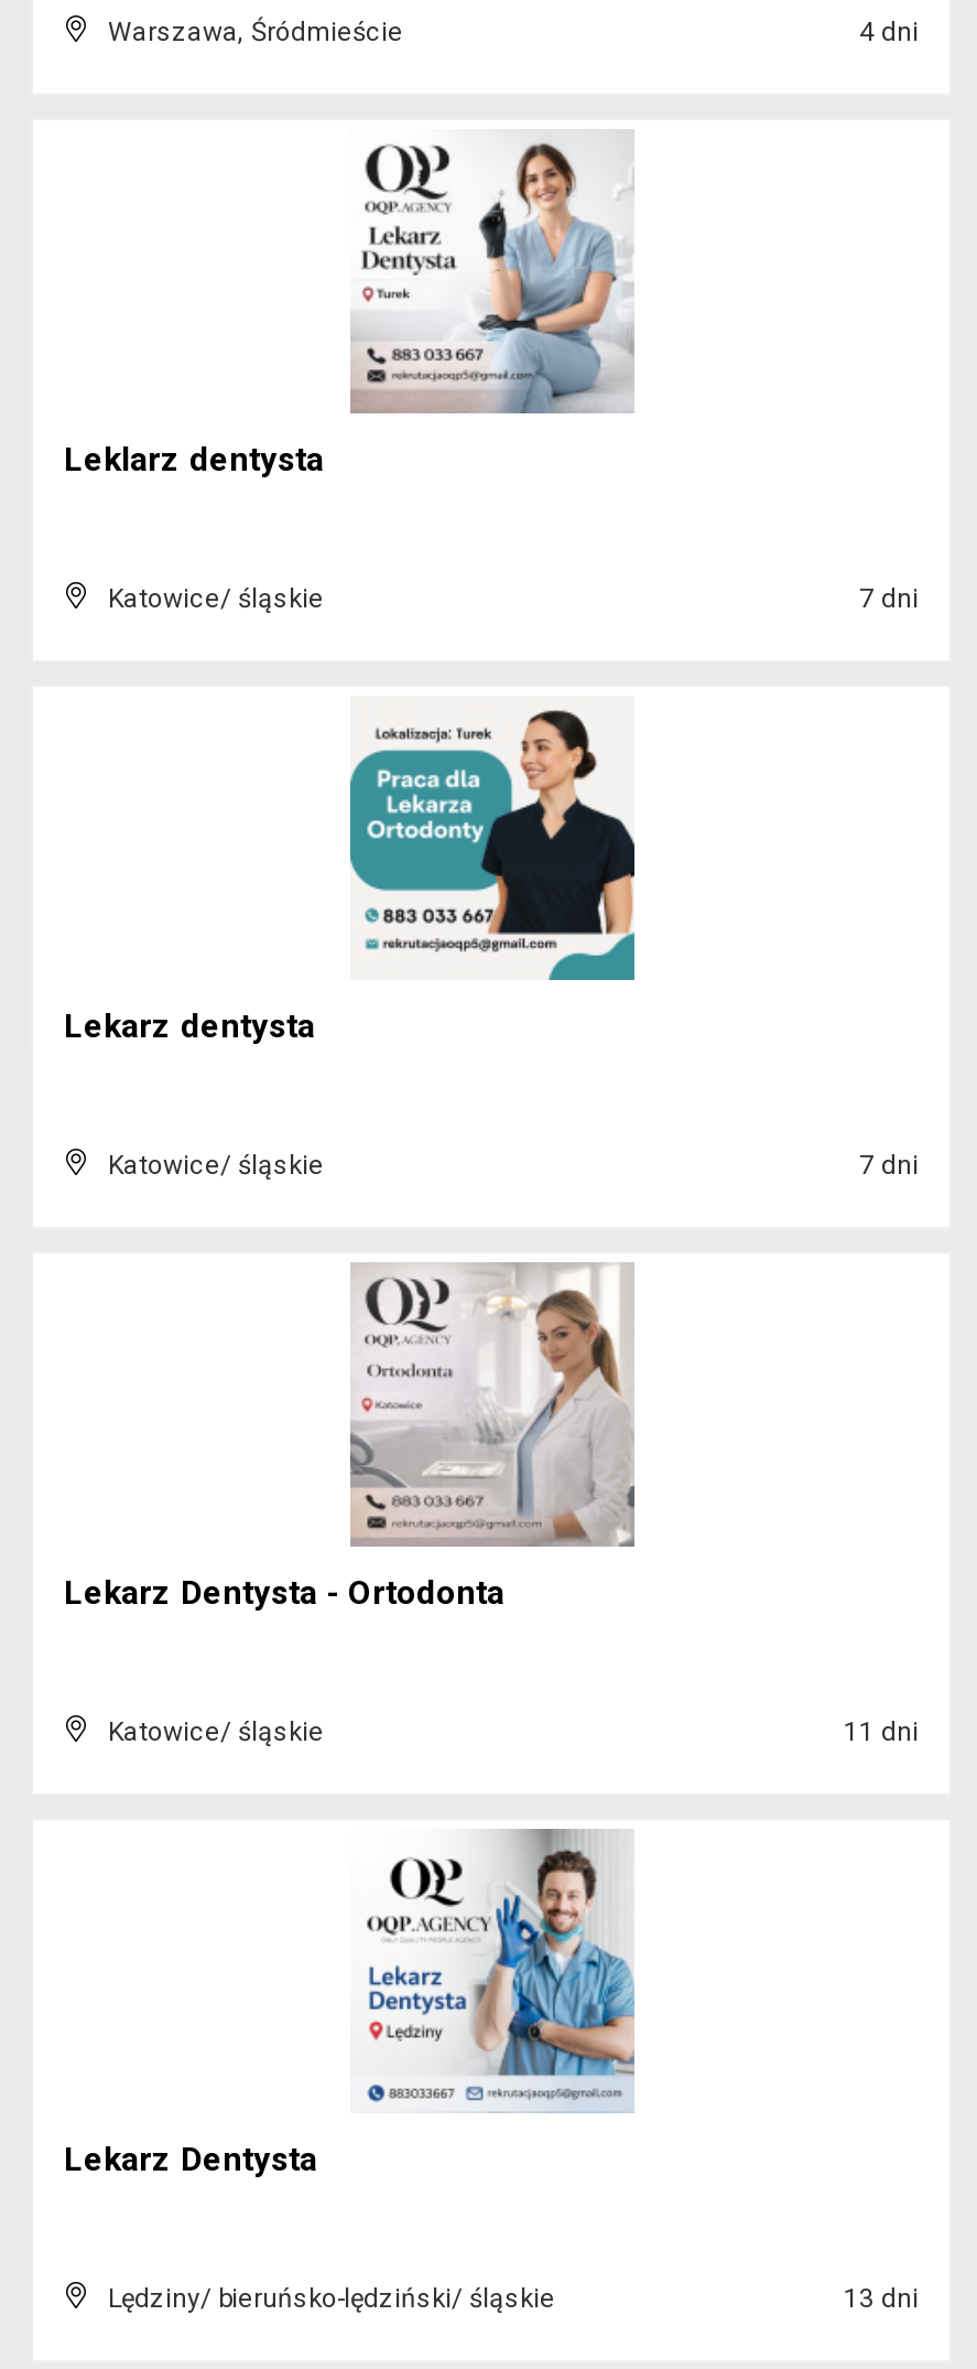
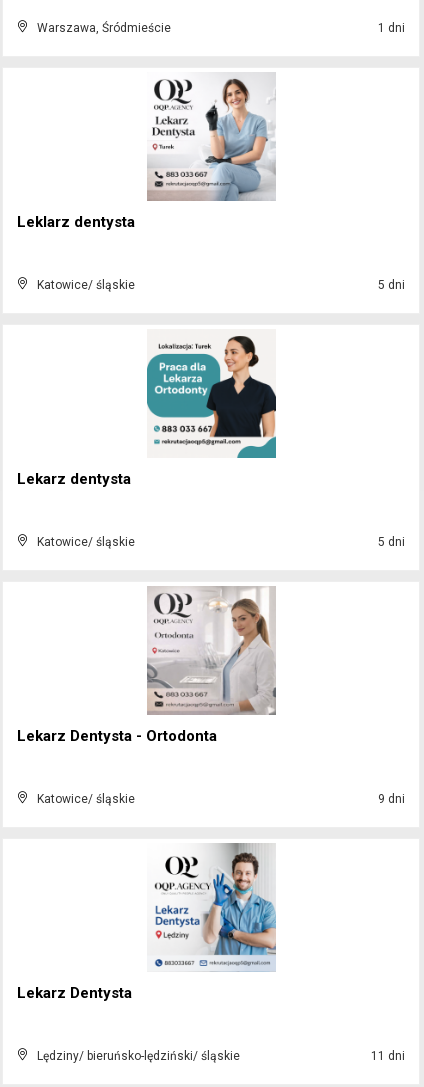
[853,17,919,47] 4 dni -> [375,21,405,35] 1 dni
[853,583,919,614] 7 dni -> [375,278,405,292] 5 dni
[853,1150,919,1181] 7 dni -> [375,535,405,549] 5 dni
[837,1716,919,1747] 11 dni -> [375,792,405,806] 9 dni
[837,2283,919,2314] 13 dni -> [368,1049,405,1063] 11 dni

